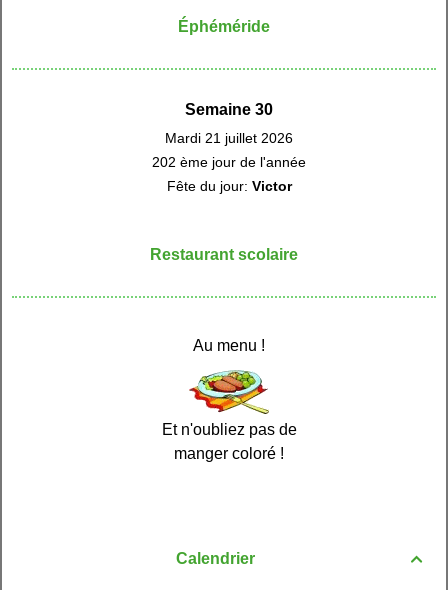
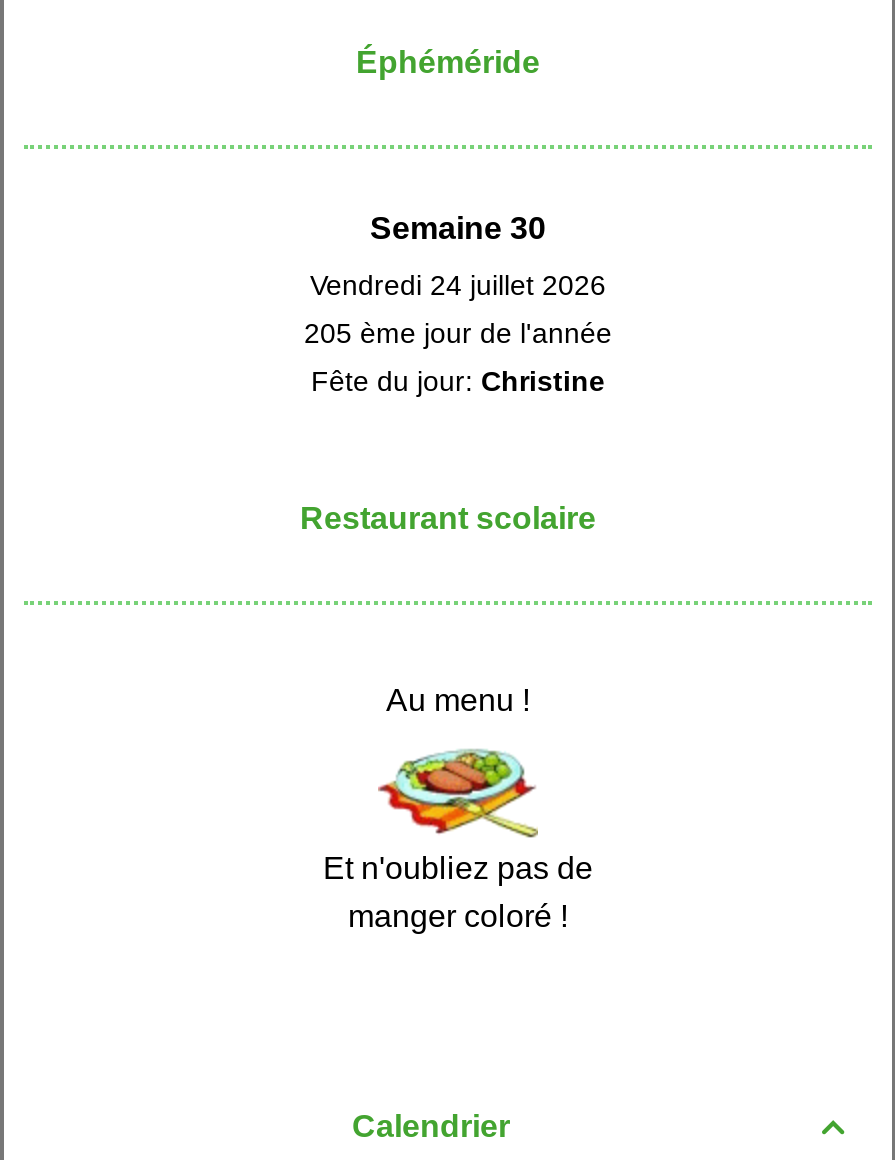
[165,130,293,146] Mardi 21 juillet 2026 -> [310,269,606,301] Vendredi 24 juillet 2026
[152,154,306,170] 202 ème jour de l'année -> [304,317,612,349] 205 ème jour de l'année
[166,178,291,194] Fête du jour: Victor -> [311,365,605,397] Fête du jour: Christine

